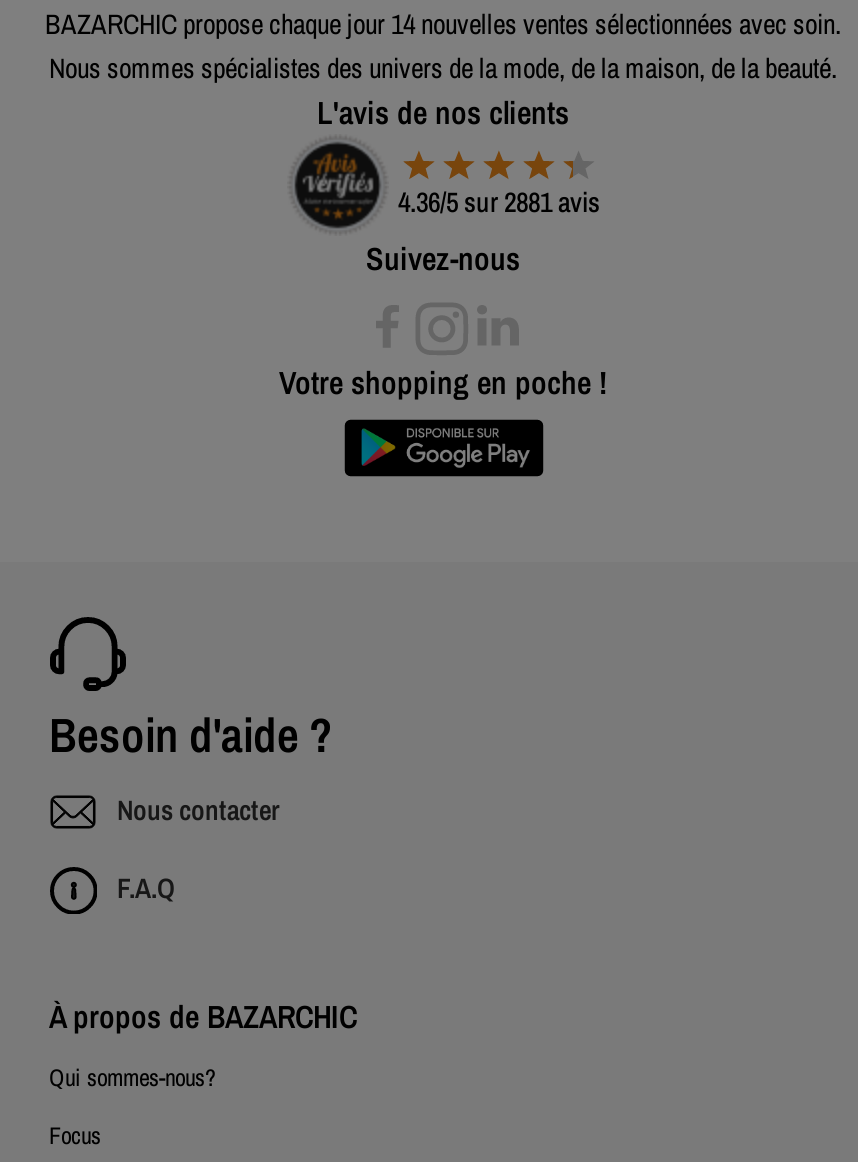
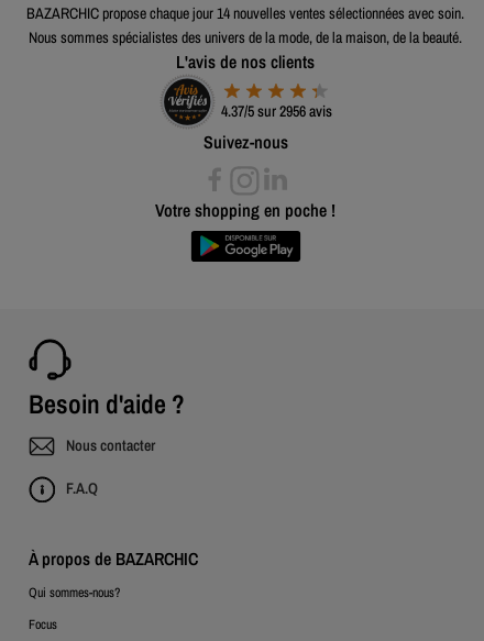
[398,184,600,220] 4.36/5 sur 2881 avis -> [221,101,332,121] 4.37/5 sur 2956 avis

